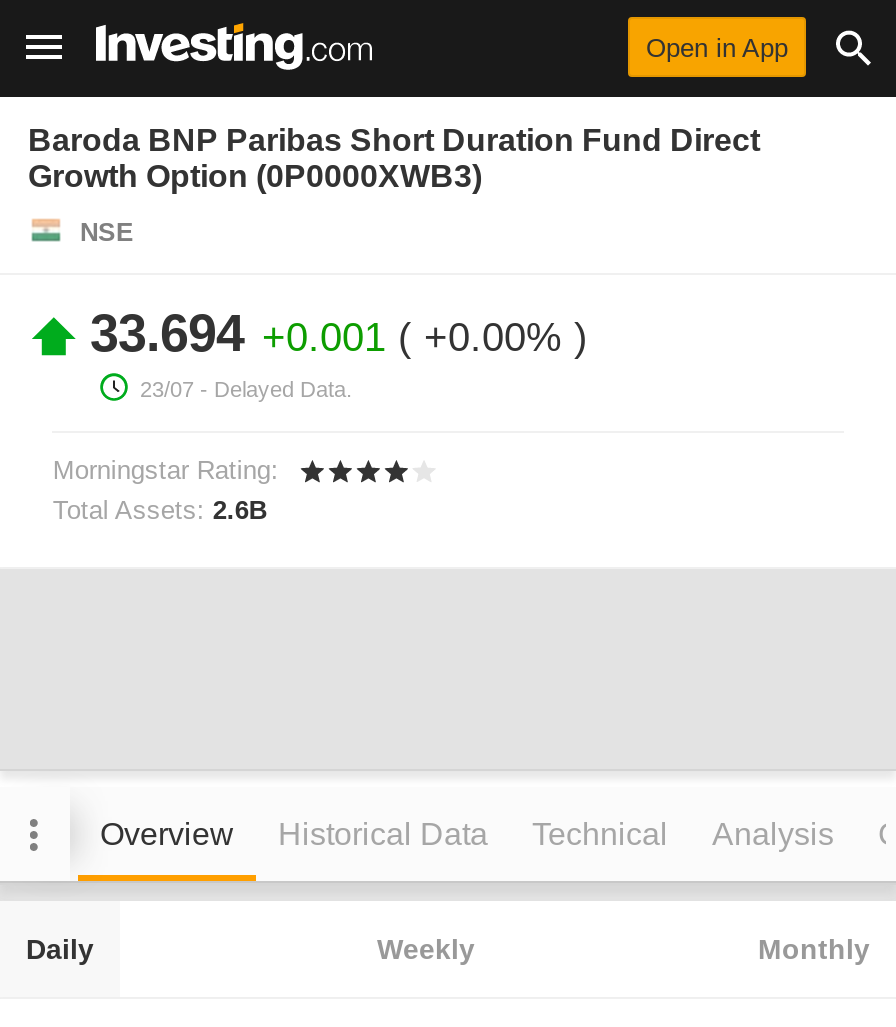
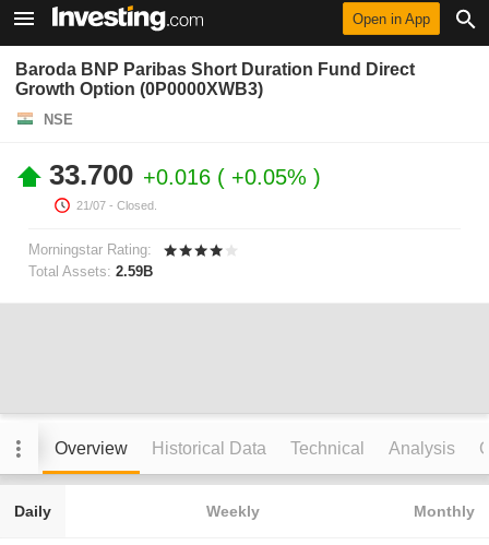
[90,303,574,401] 33.694 +0.001 +0.00% | 23/07 - Delayed Data. -> [49,158,313,212] 33.700 +0.016 +0.05% | 21/07 - Closed.
[53,495,267,525] Total Assets: 2.6B -> [29,263,153,280] Total Assets: 2.59B

